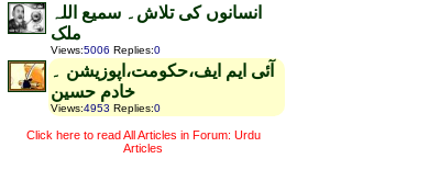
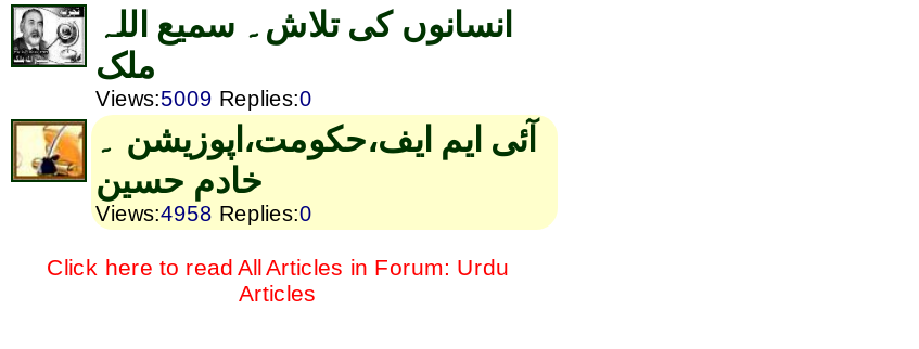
[51,44,161,56] Views:5006 Replies:0 -> [95,87,312,111] Views:5009 Replies:0
[51,102,161,114] Views:4953 Replies:0 -> [95,202,312,226] Views:4958 Replies:0

